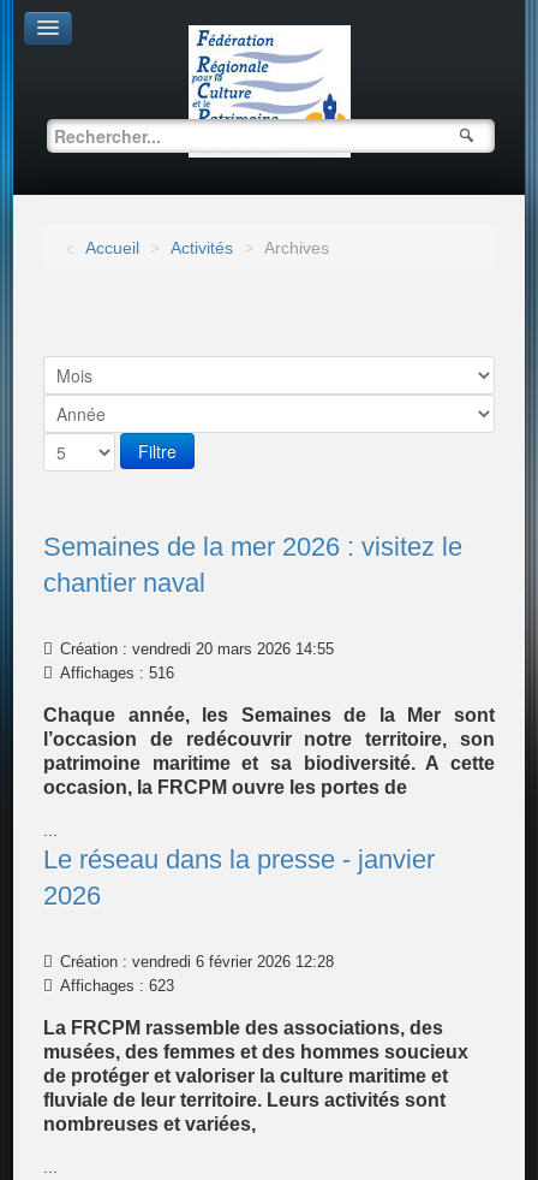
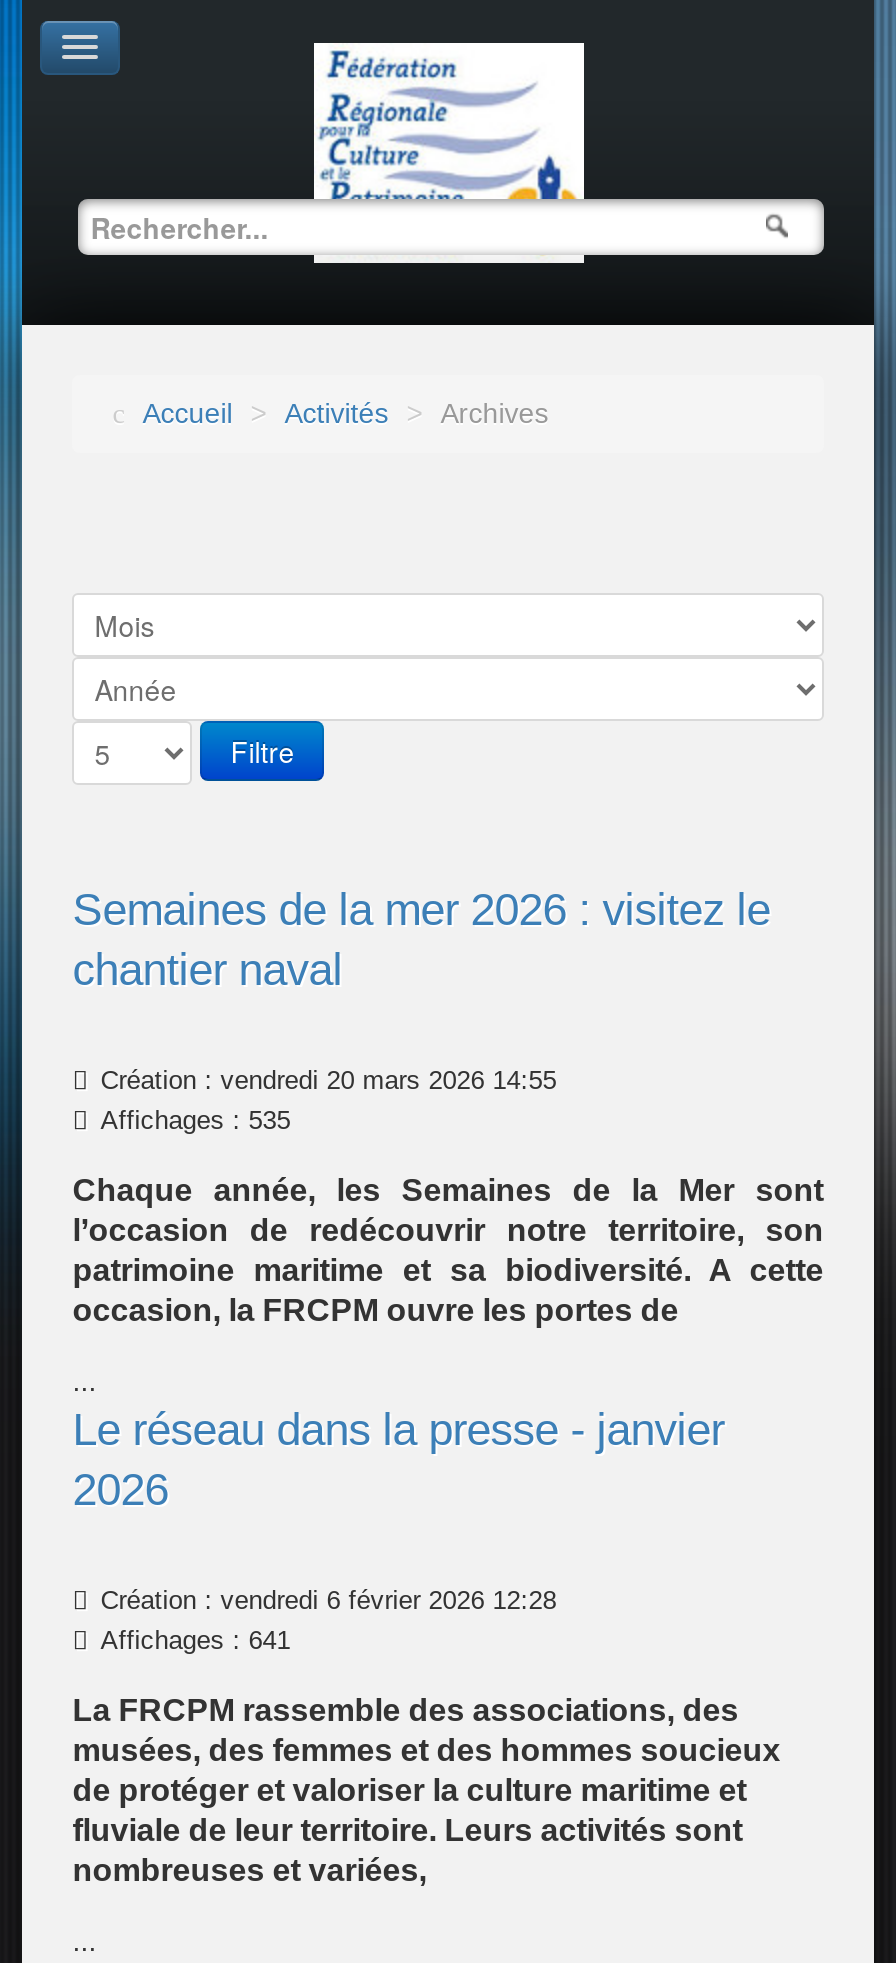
[55,664,174,682] Affichages : 516 -> [92,1105,290,1135] Affichages : 535
[55,977,174,995] Affichages : 623 -> [92,1625,290,1655] Affichages : 641

